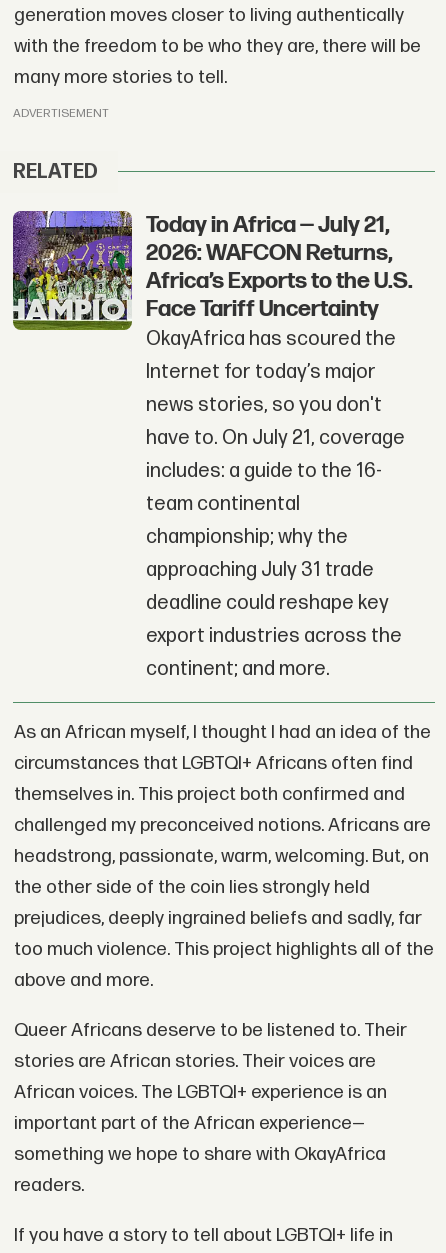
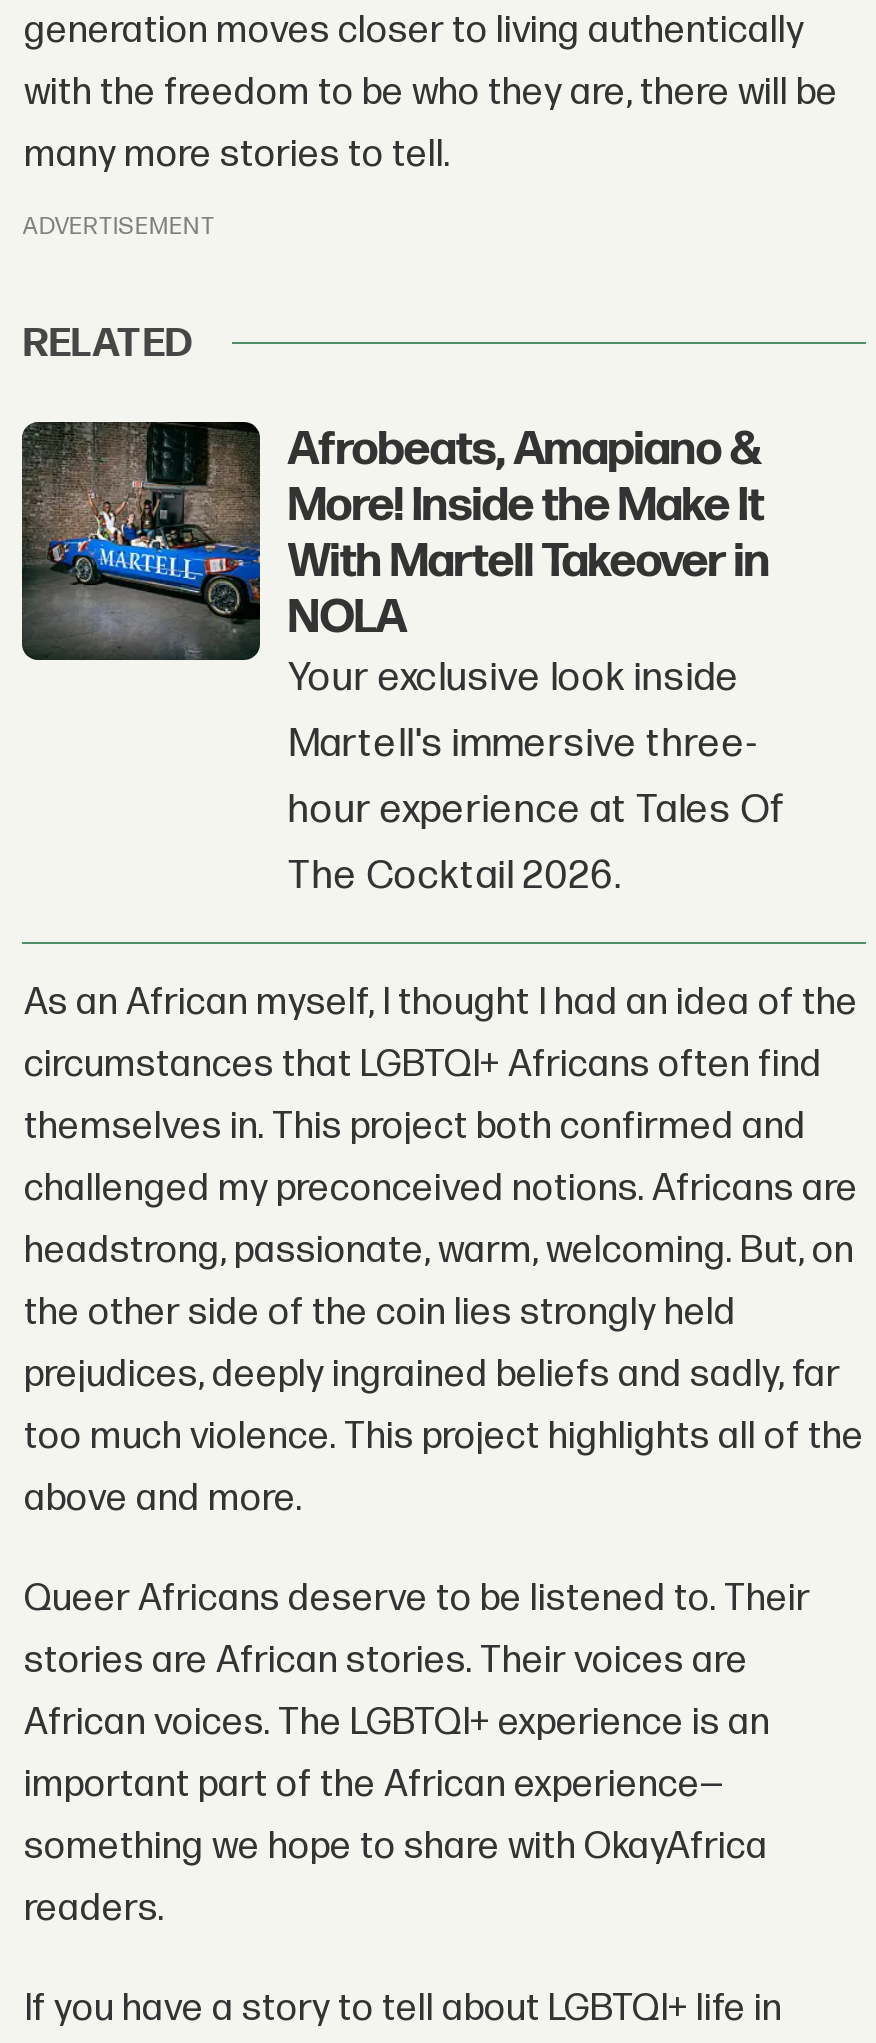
[12,210,413,681] [image] | Today in Africa — July 21, | 2026: WAFCON Returns, | Africa’s Exports to the U.S. | Face Tariff Uncertainty | OkayAfrica has scoured the | Internet for today’s major | news stories, so you don't | have to. On July 21, coverage | includes: a guide to the 16- | team continental | championship; why the | approaching July 31 trade | deadline could reshape key | export industries across the | continent; and more. -> [20,420,786,901] [image] | Afrobeats, Amapiano & | More! Inside the Make It | With Martell Takeover in | NOLA | Your exclusive look inside | Martell's immersive three- | hour experience at Tales Of | The Cocktail 2026.

